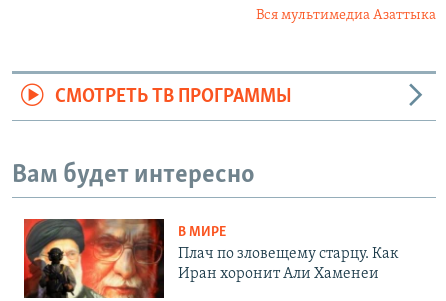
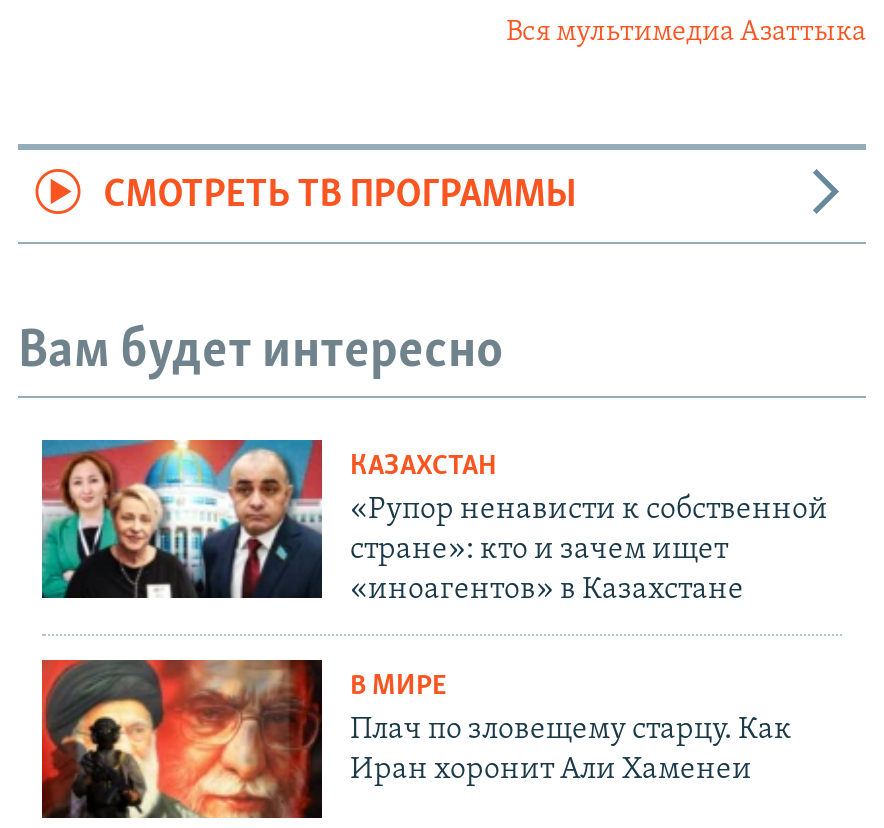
none -> [40,438,828,606] [image] | КАЗАХСТАН | «Рупор ненависти к собственной | стране»: кто и зачем ищет | «иноагентов» в Казахстане

